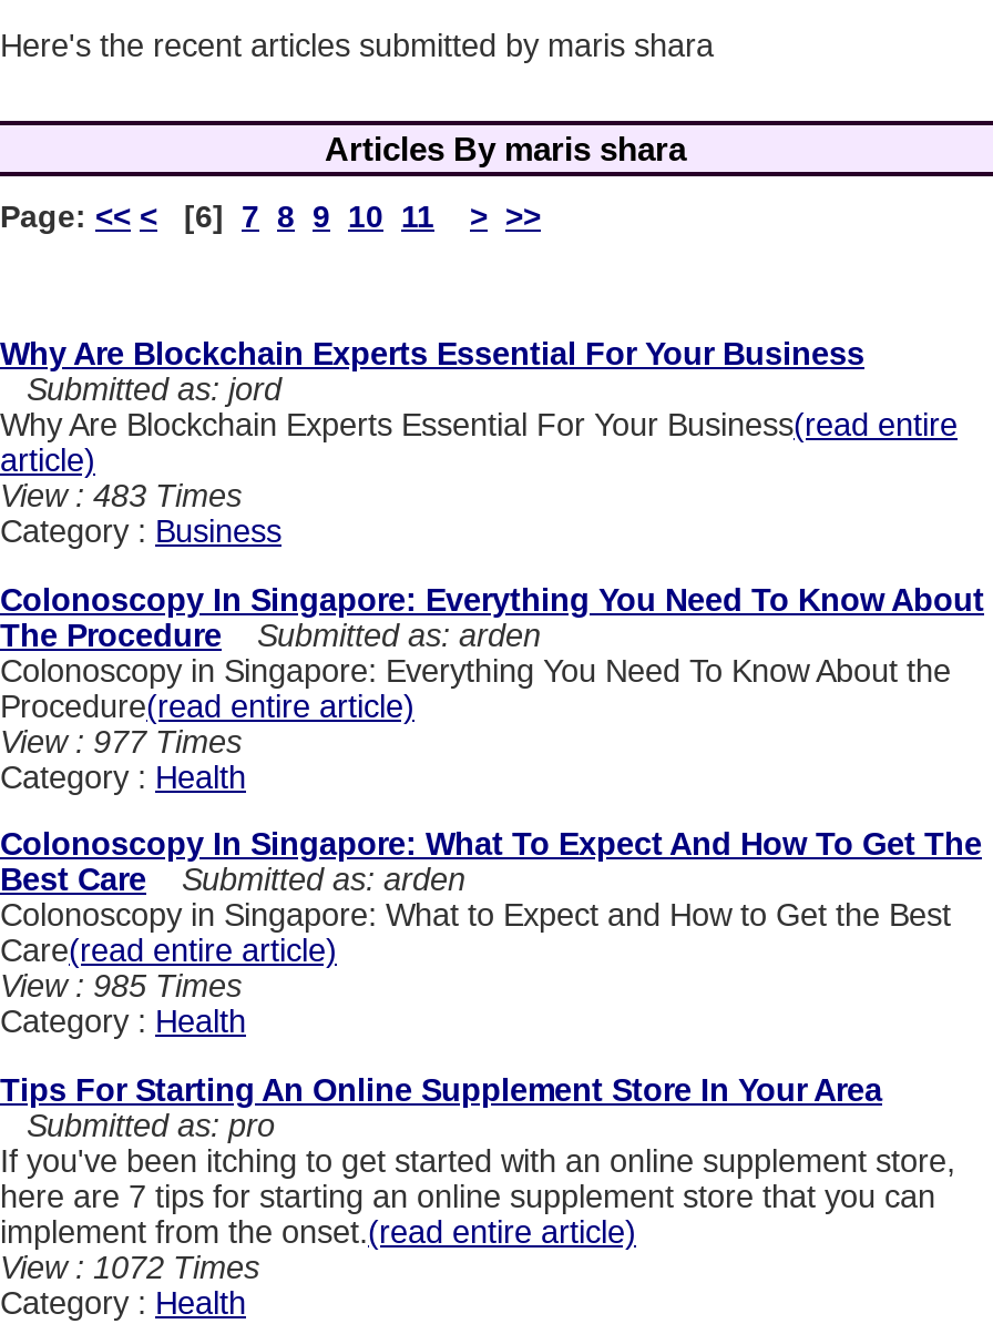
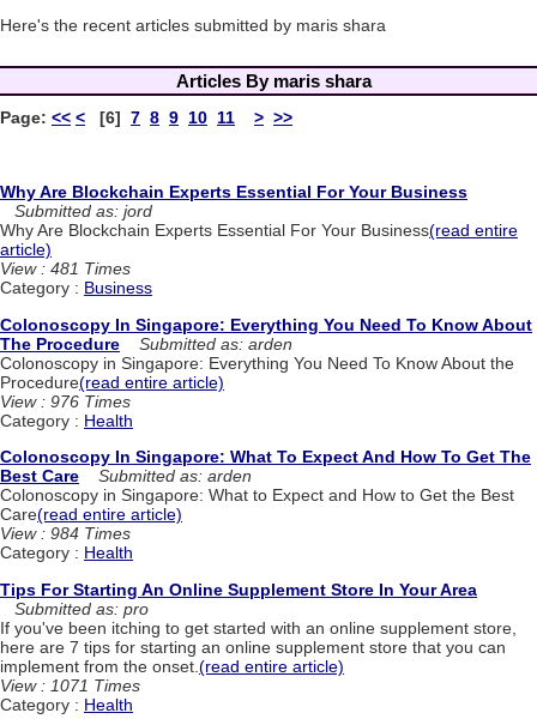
[0,479,242,515] View : 483 Times -> [0,259,131,279] View : 481 Times
[0,724,242,759] View : 977 Times -> [0,392,131,411] View : 976 Times
[0,969,242,1004] View : 985 Times -> [0,524,131,543] View : 984 Times
[0,1249,259,1285] View : 1072 Times -> [0,676,140,695] View : 1071 Times

